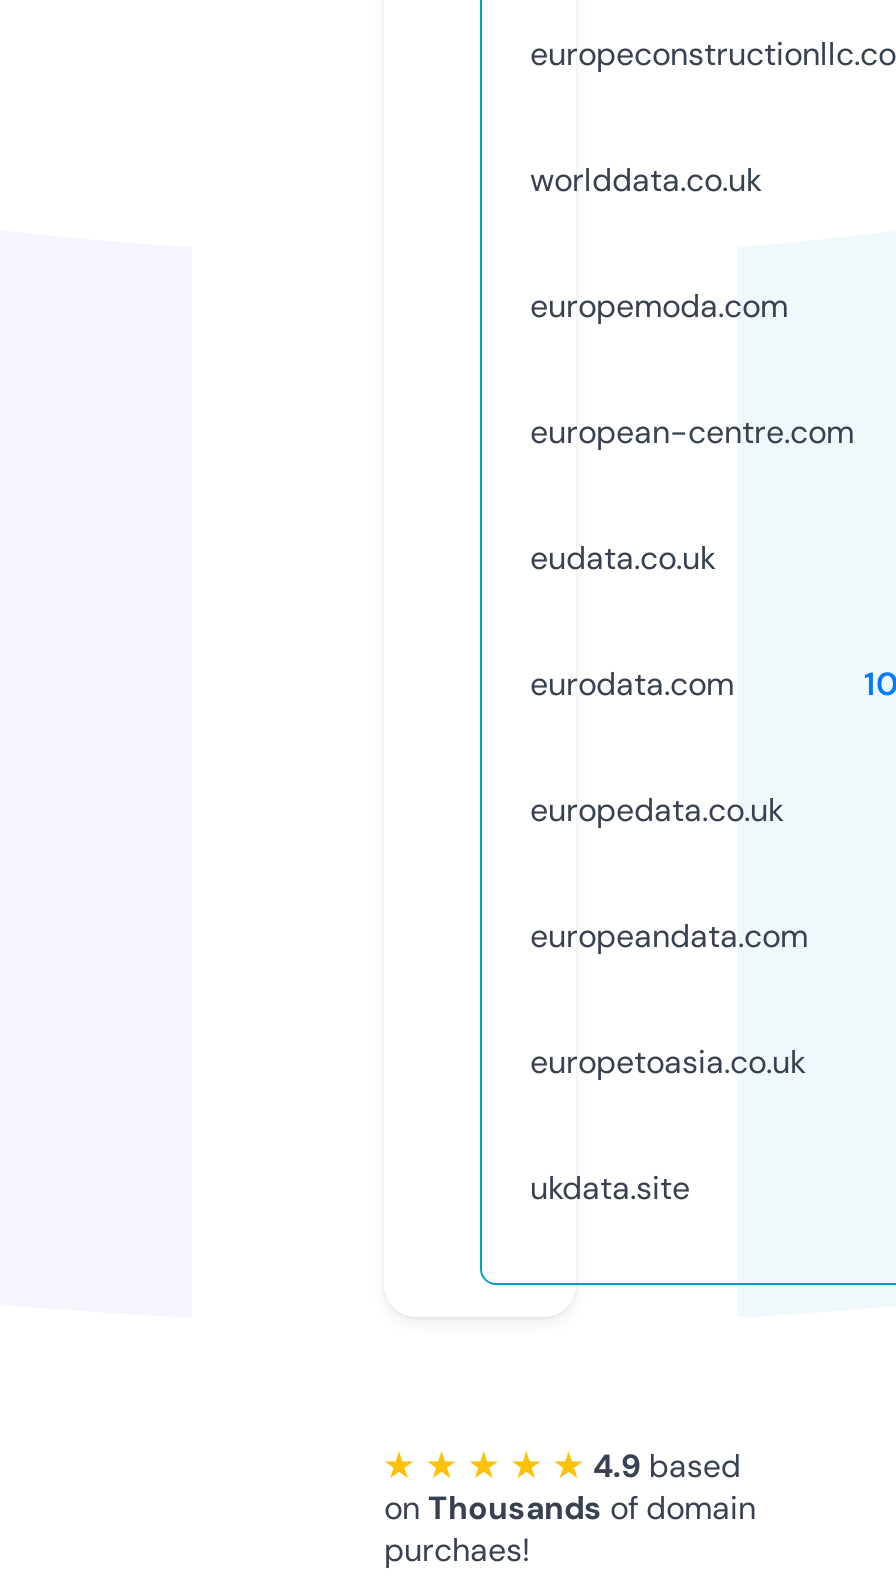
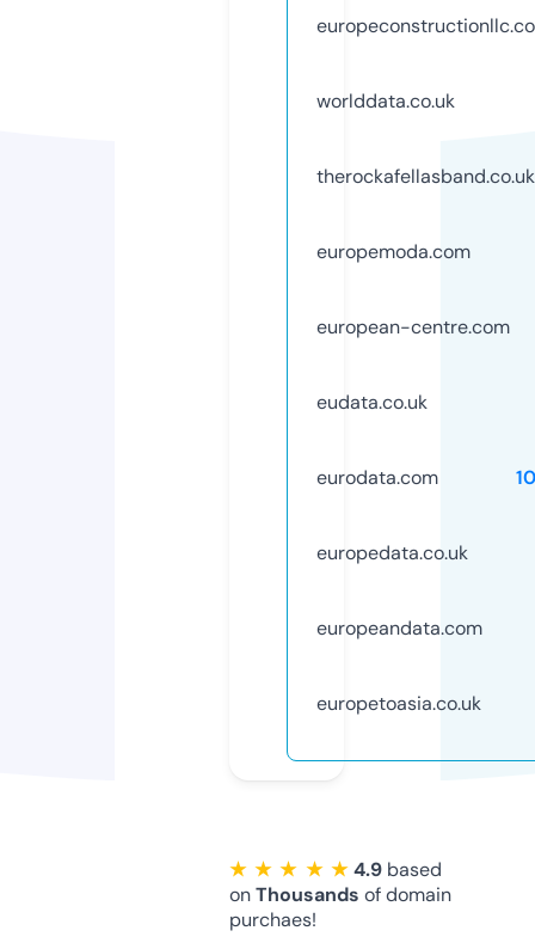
none -> [316,164,535,189] therockafellasband.co.uk
moved [530,285,854,1083] -> [316,239,510,716]: europemoda.com | european-centre.com | eudata.co.uk | eurodata.com | europedata.co.uk | europeandata.com | europetoasia.co.uk
[530,1167,690,1209] ukdata.site -> none

